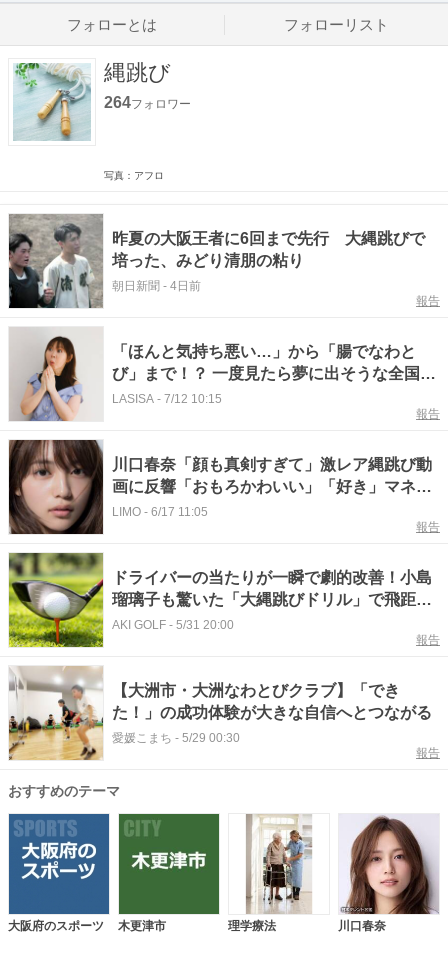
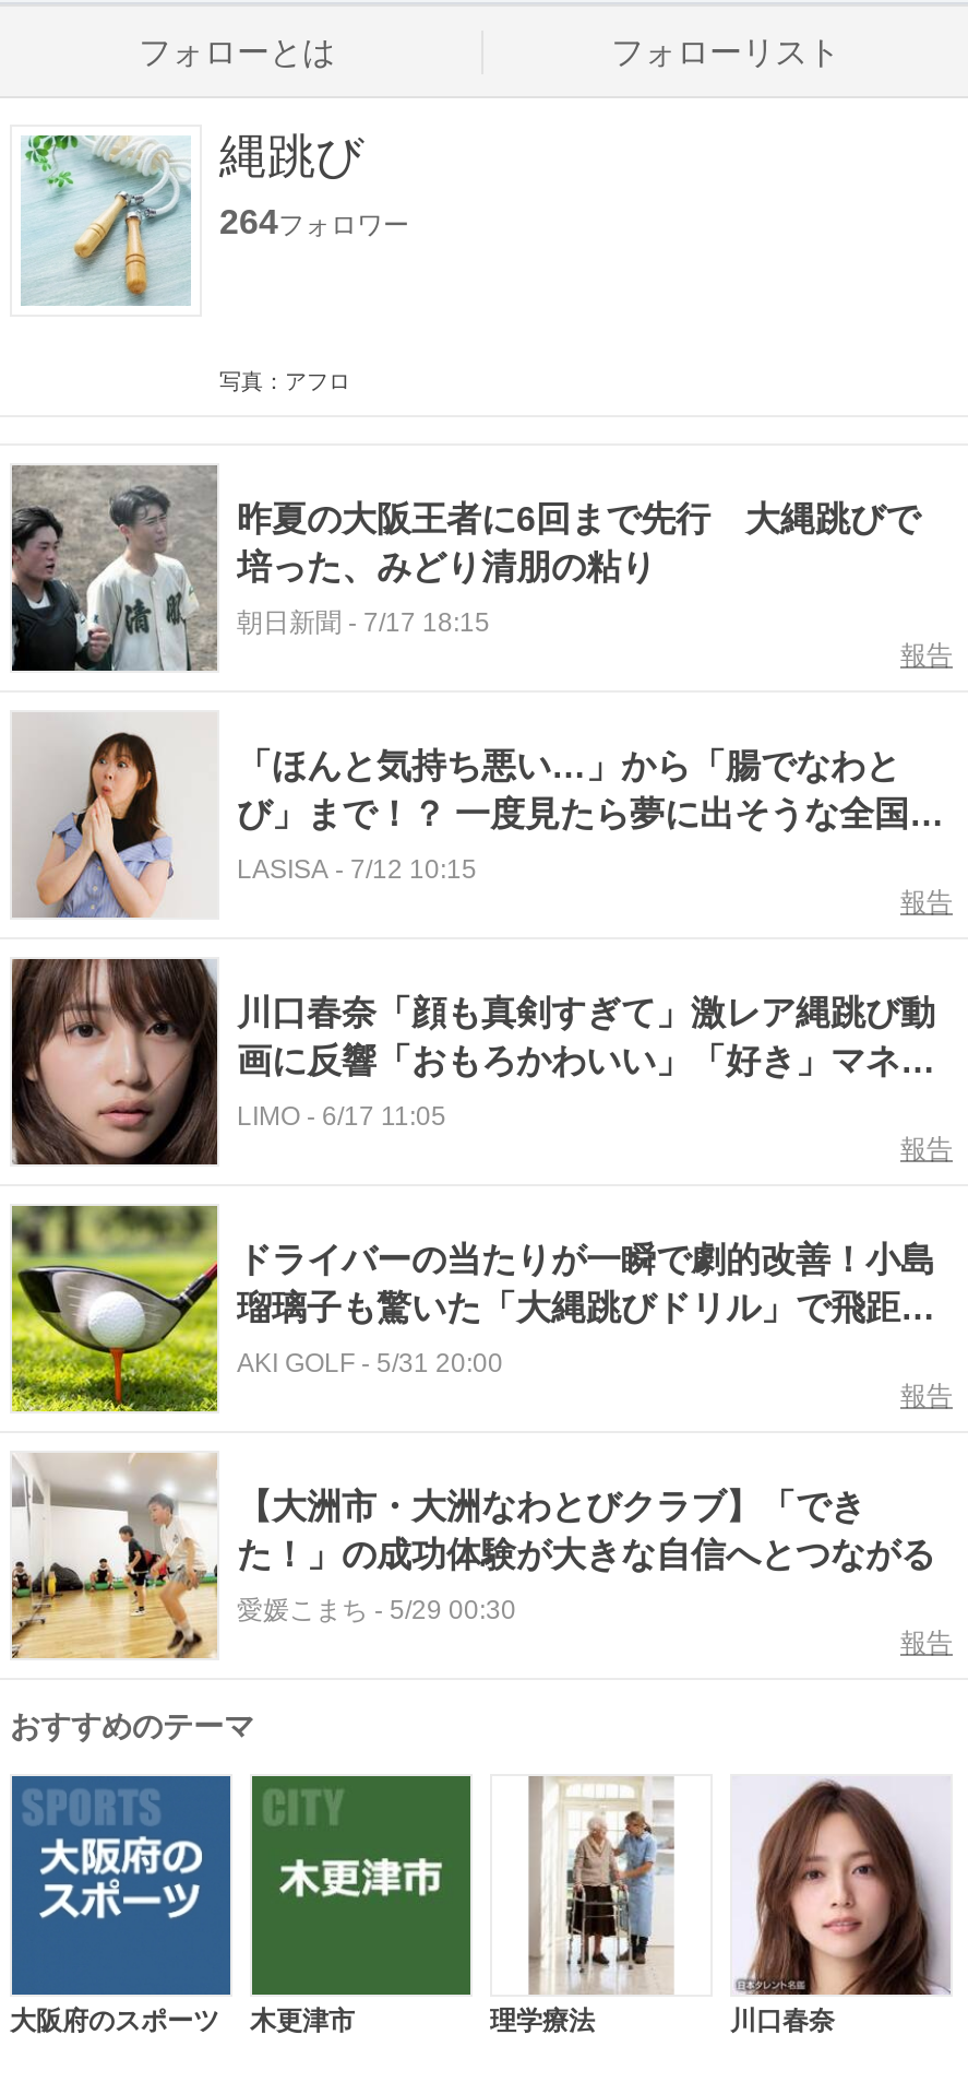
[112,279,201,293] 朝日新聞- 4日前 -> [237,607,490,638] 朝日新聞- 7/17 18:15

